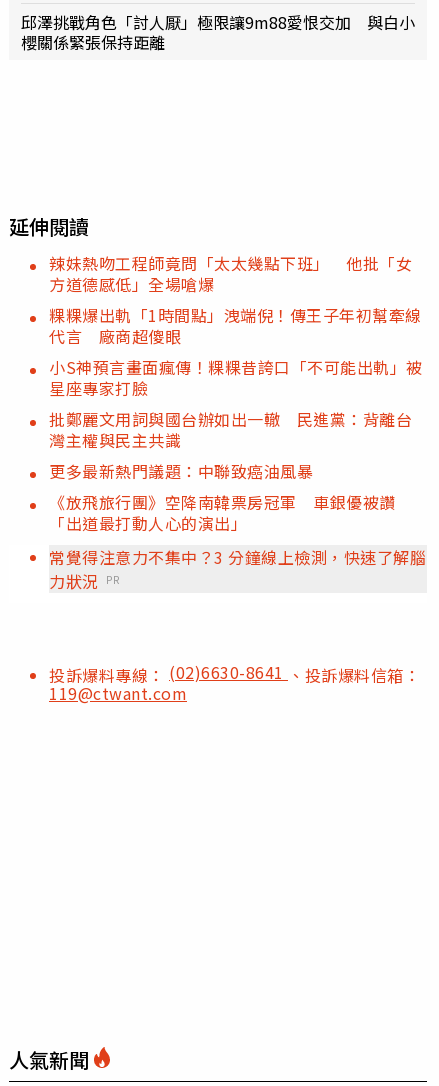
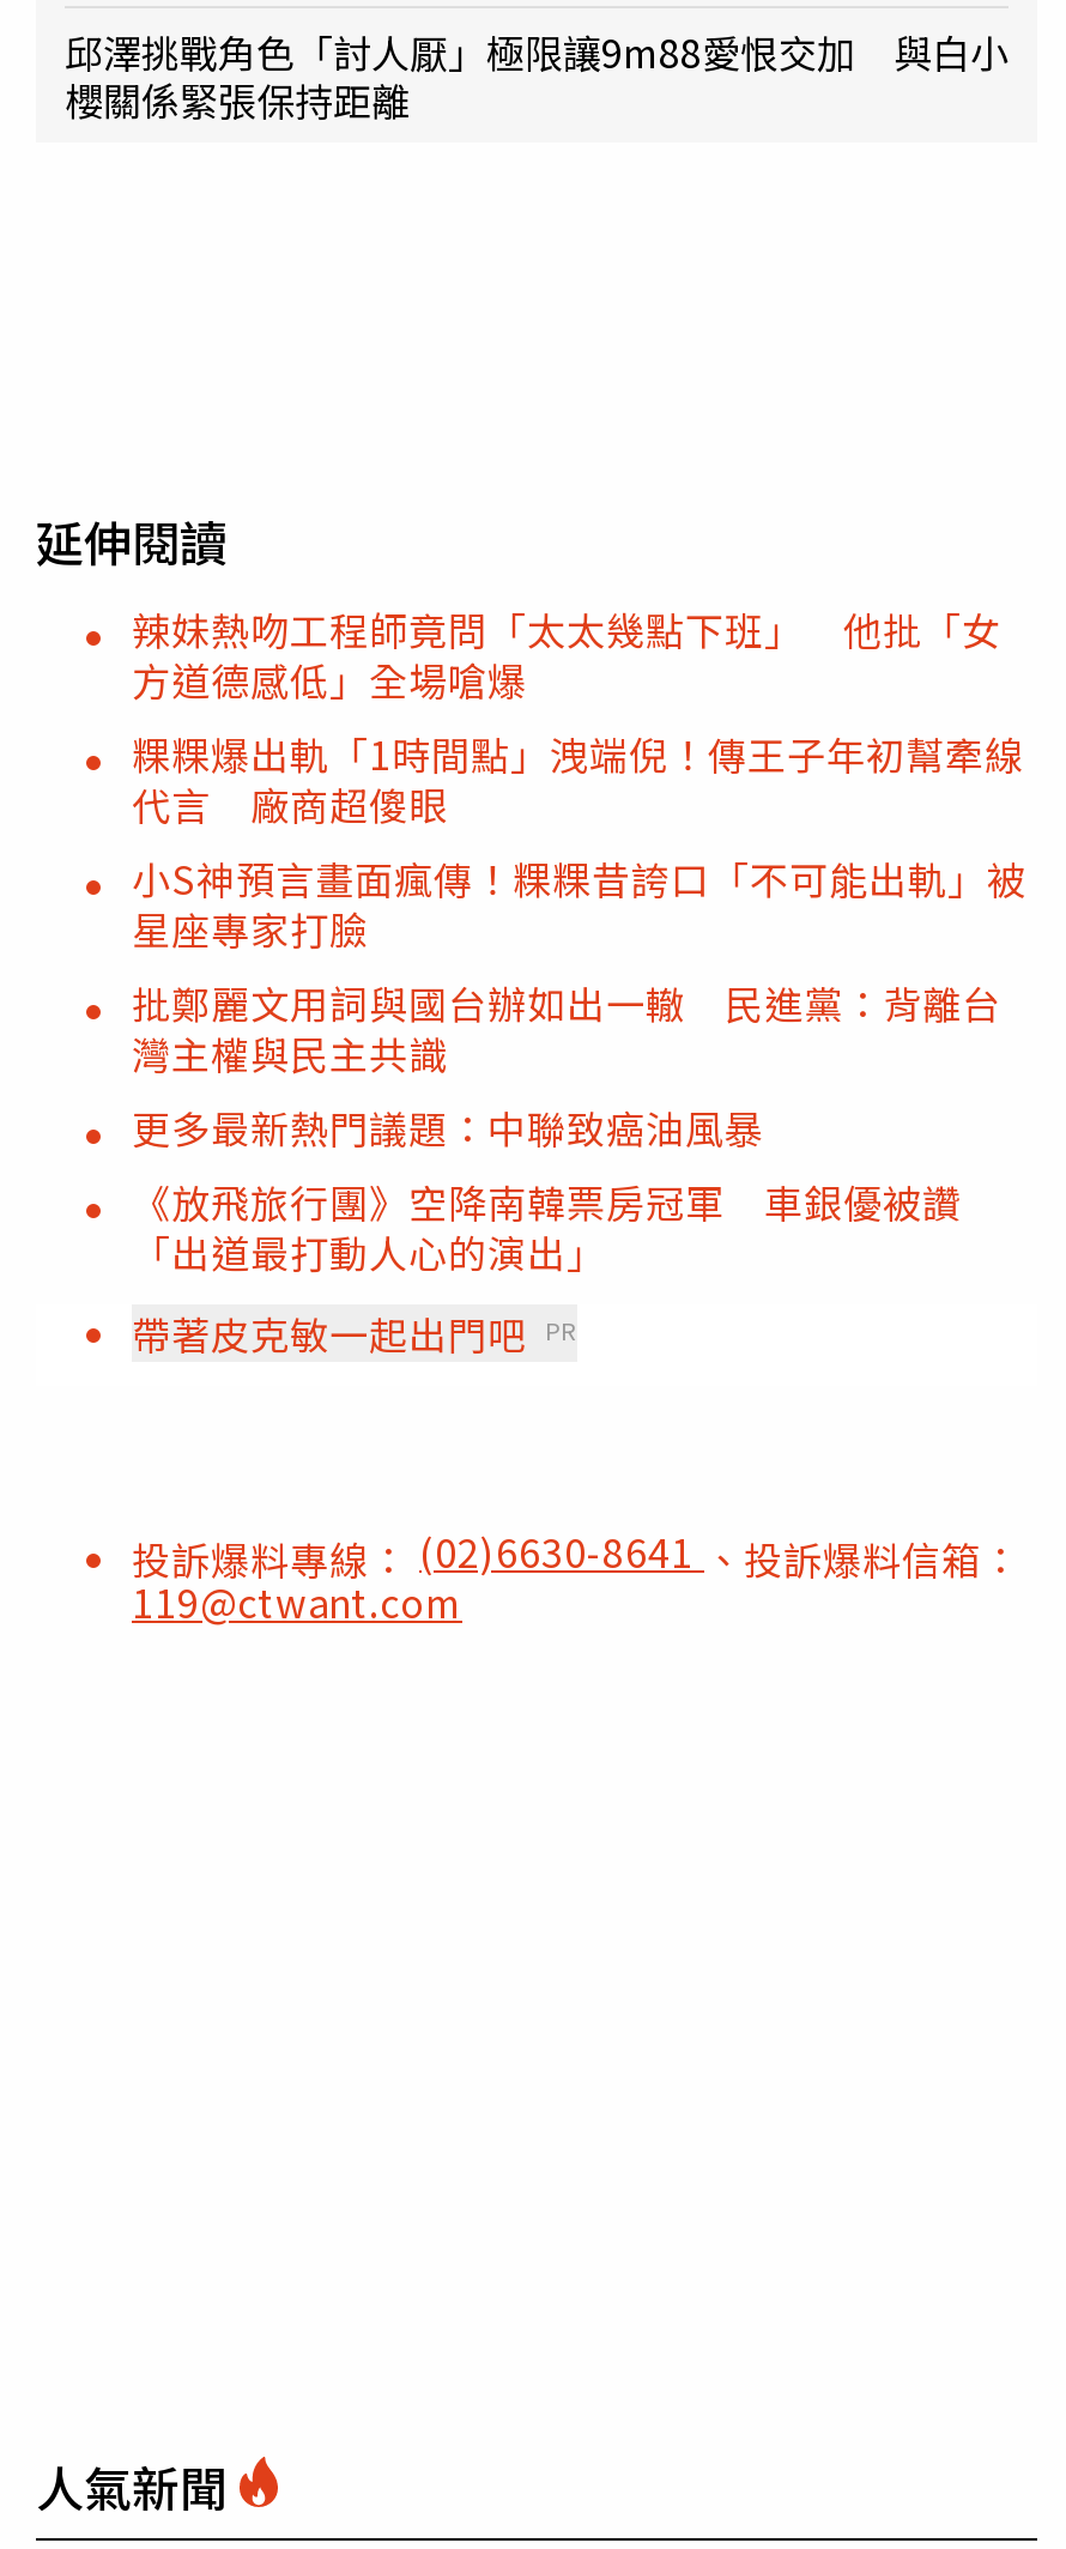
[49,545,426,593] 常覺得注意力不集中？3 分鐘線上檢測，快速了解腦 | 力狀況 PR -> [132,1304,576,1362] 帶著皮克敏一起出門吧 PR

